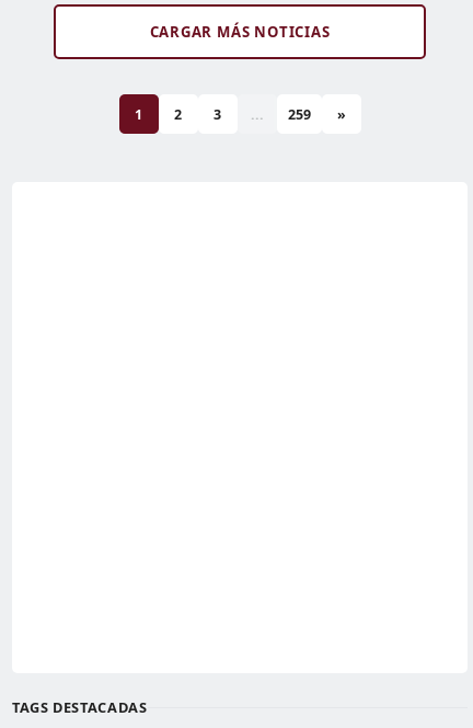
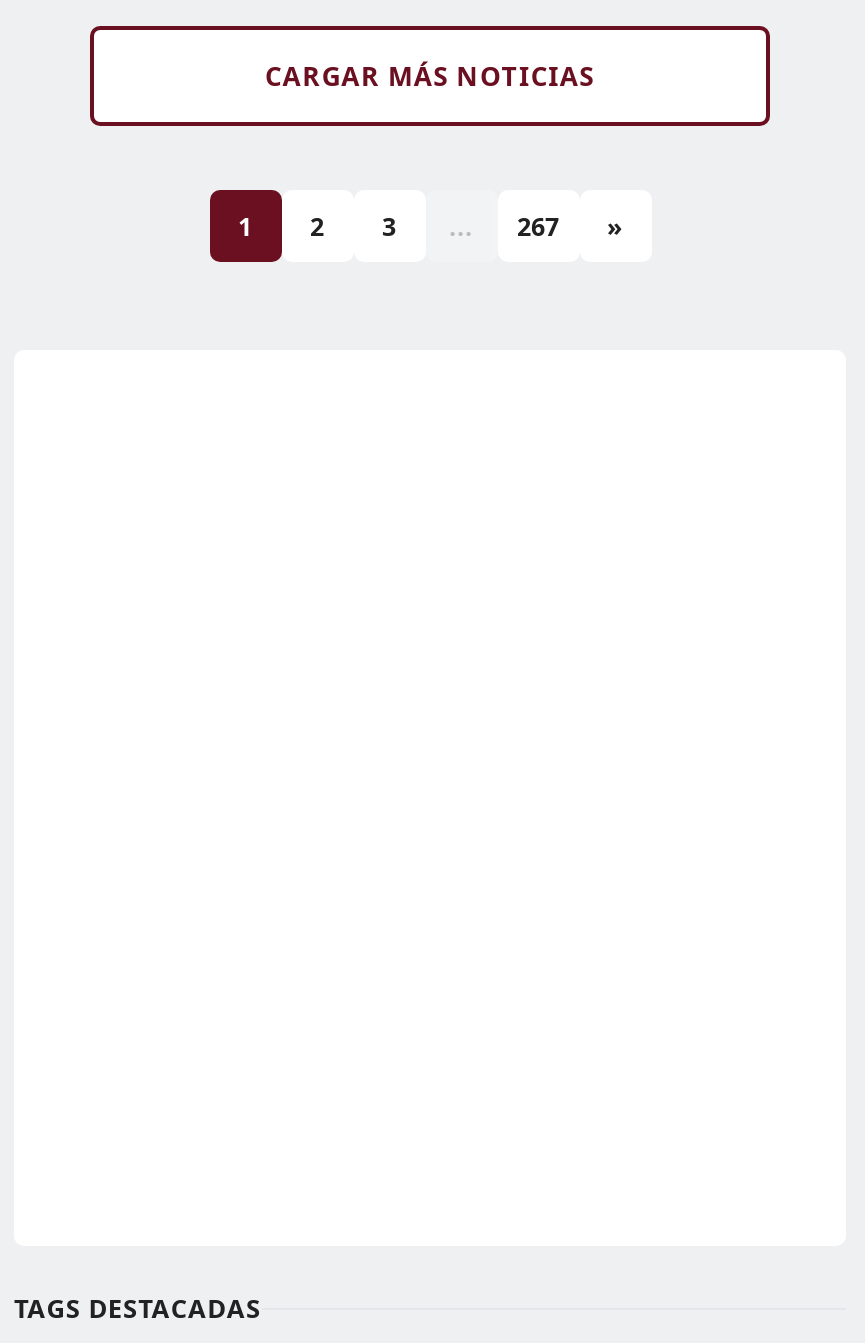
[287,105,310,123] 259 -> [517,209,559,243] 267

